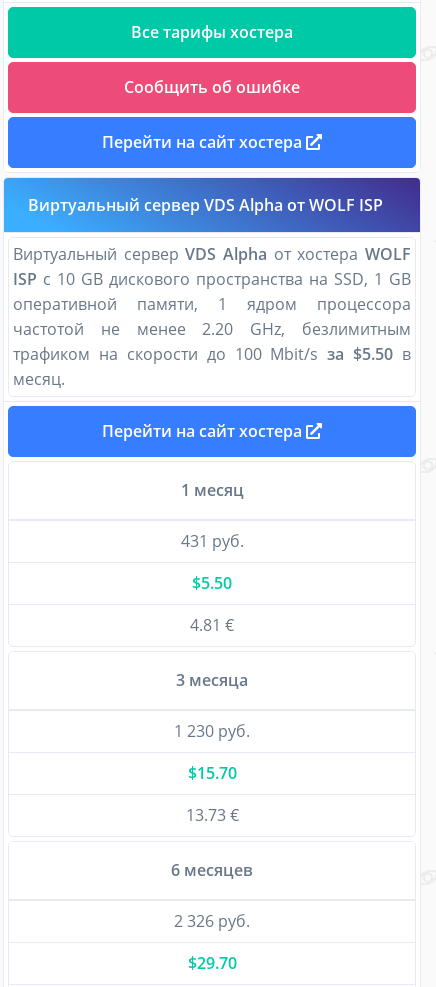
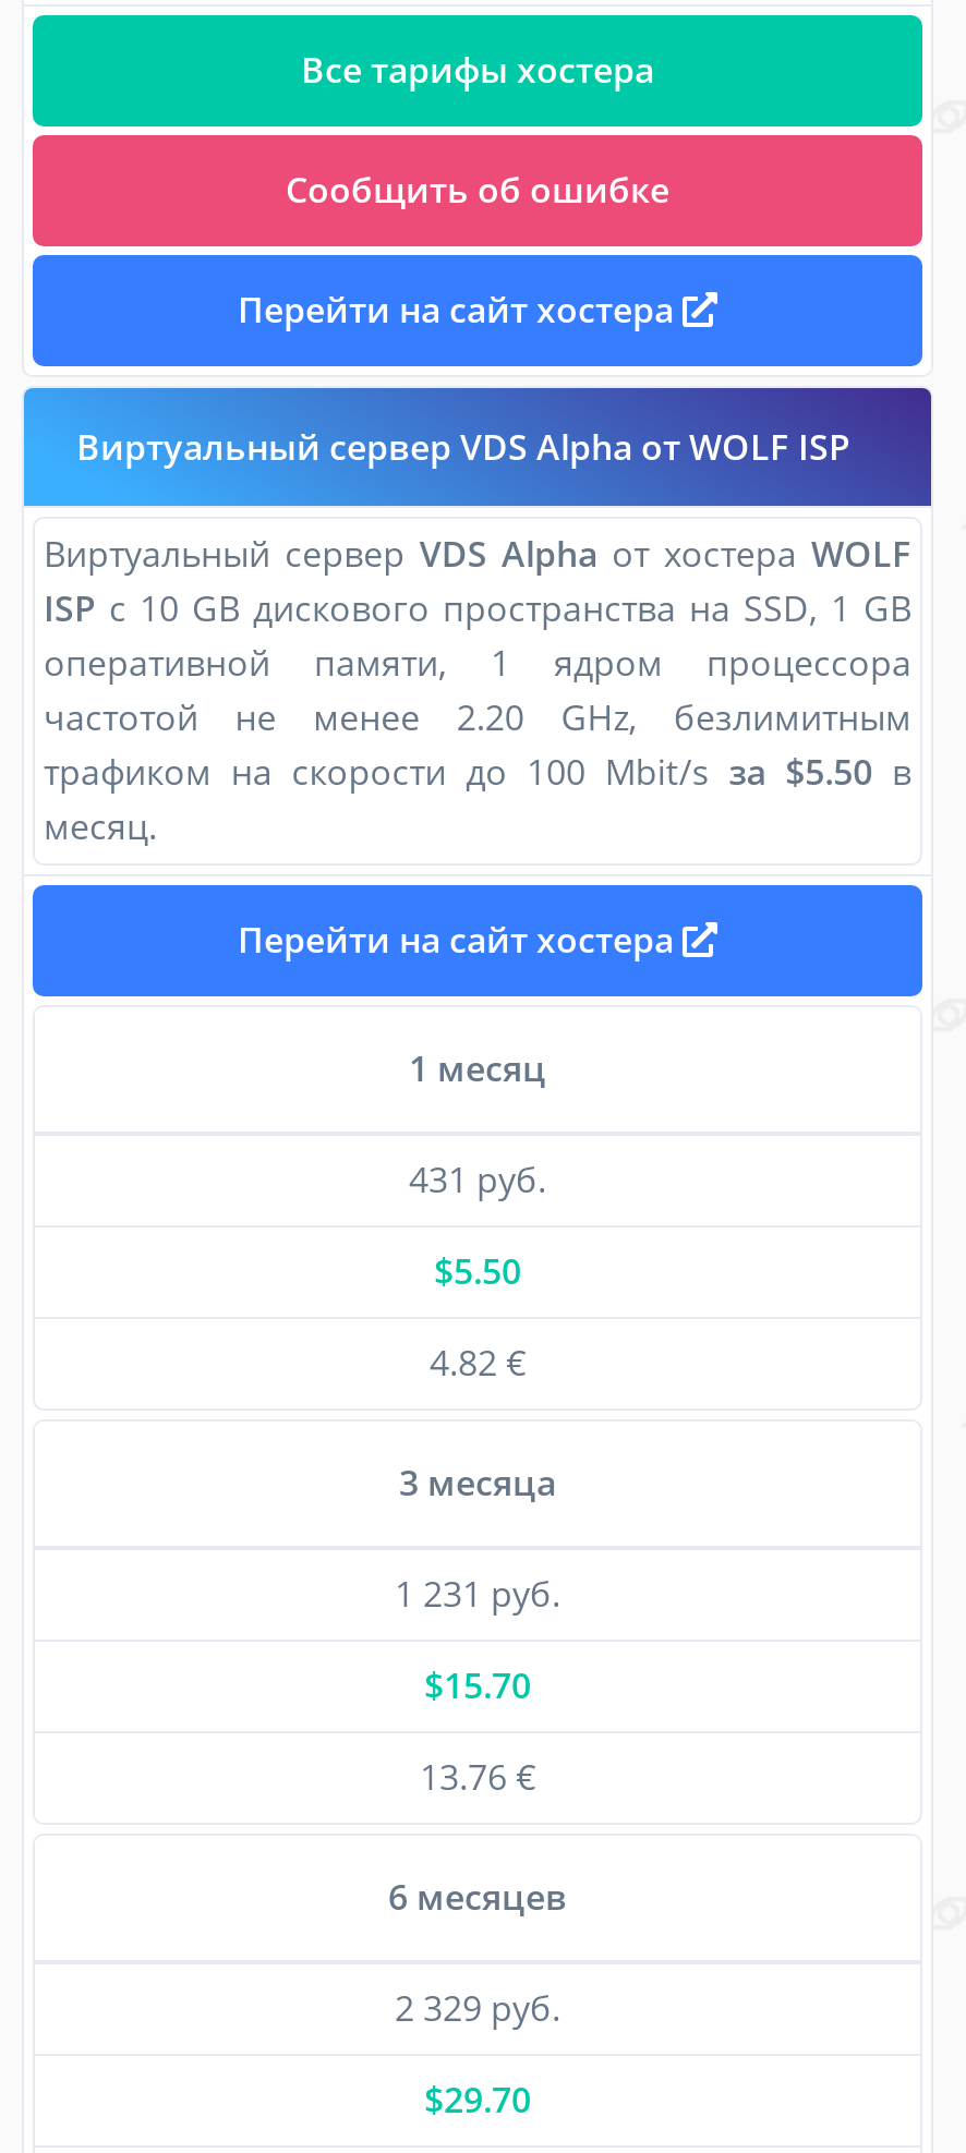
[190,614,234,636] 4.81 € -> [430,1338,526,1386] 4.82 €
[174,720,250,742] 1 230 руб. -> [395,1570,560,1618] 1 231 руб.
[185,804,238,826] 13.73 € -> [420,1753,535,1801] 13.76 €
[174,910,250,932] 2 326 руб. -> [395,1984,560,2032] 2 329 руб.

